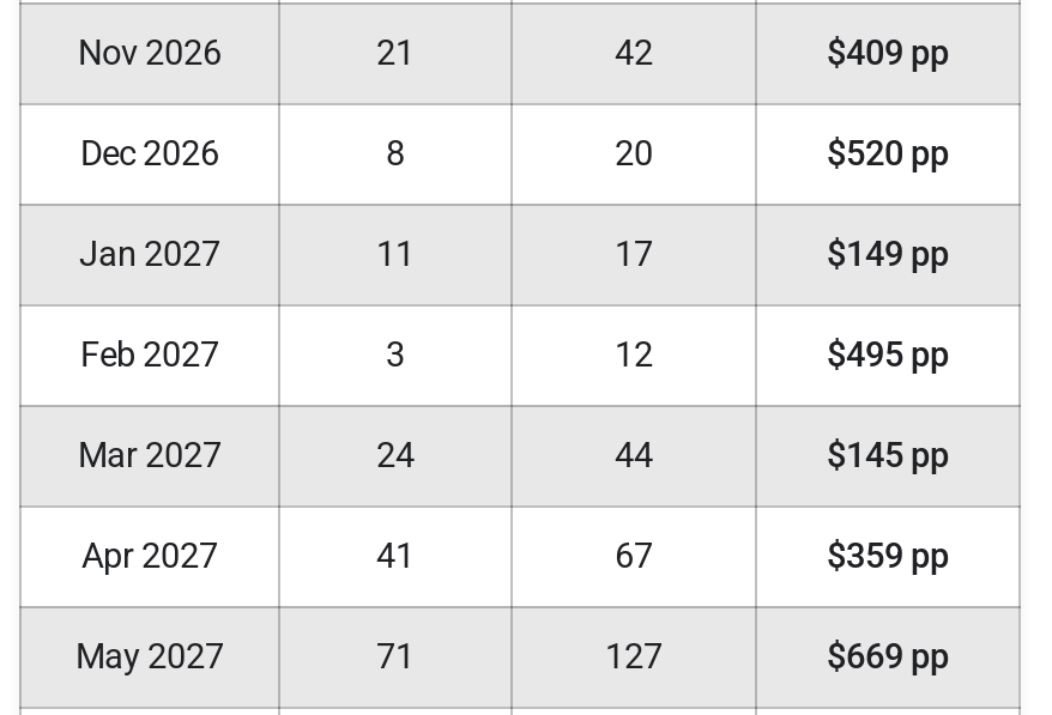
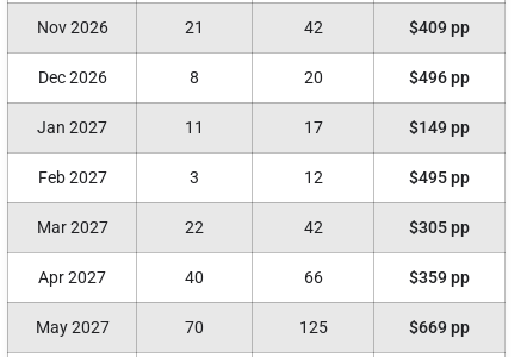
[827,135,949,176] $520 pp -> [409,68,470,88] $496 pp
[376,437,415,477] 24 -> [185,218,204,238] 22
[615,437,653,477] 44 -> [303,218,322,238] 42
[827,437,949,477] $145 pp -> [409,218,470,238] $305 pp
[376,537,415,578] 41 -> [185,268,204,288] 40
[615,537,653,578] 67 -> [303,268,322,288] 66
[376,638,415,679] 71 -> [185,318,204,338] 70
[605,638,663,679] 127 -> [299,318,327,338] 125

